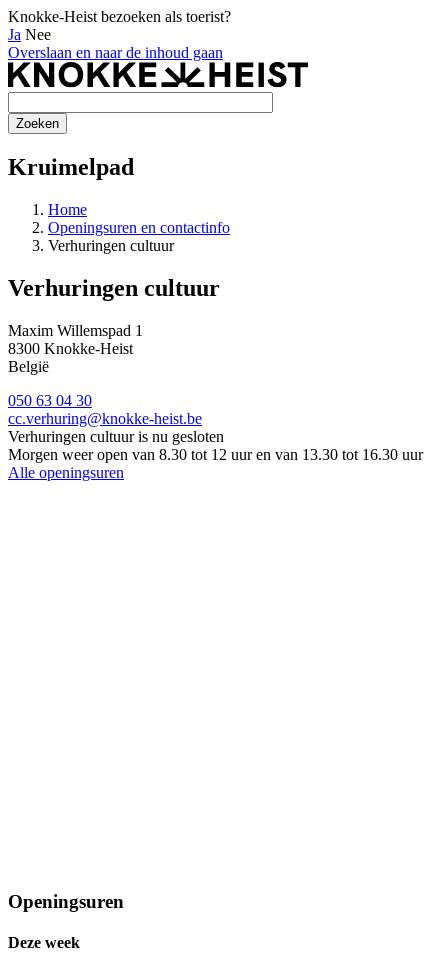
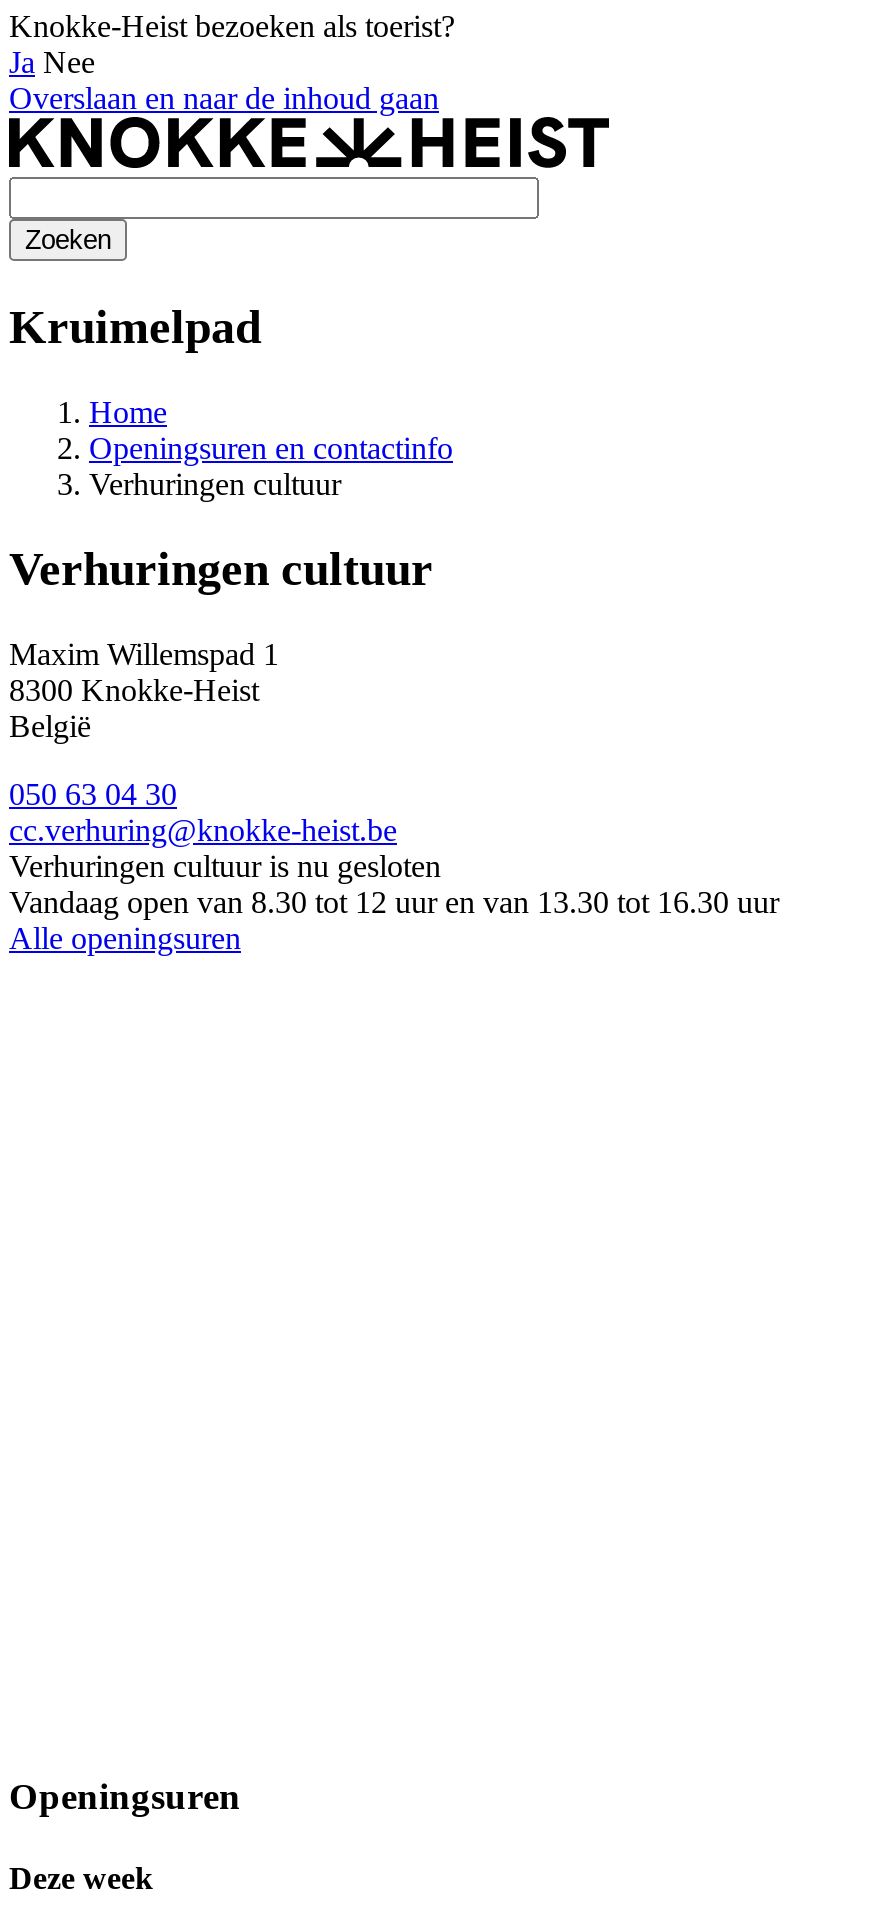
[8,446,423,463] Morgen weer open van 8.30 tot 12 uur en van 13.30 tot 16.30 uur -> [9,885,779,919] Vandaag open van 8.30 tot 12 uur en van 13.30 tot 16.30 uur

